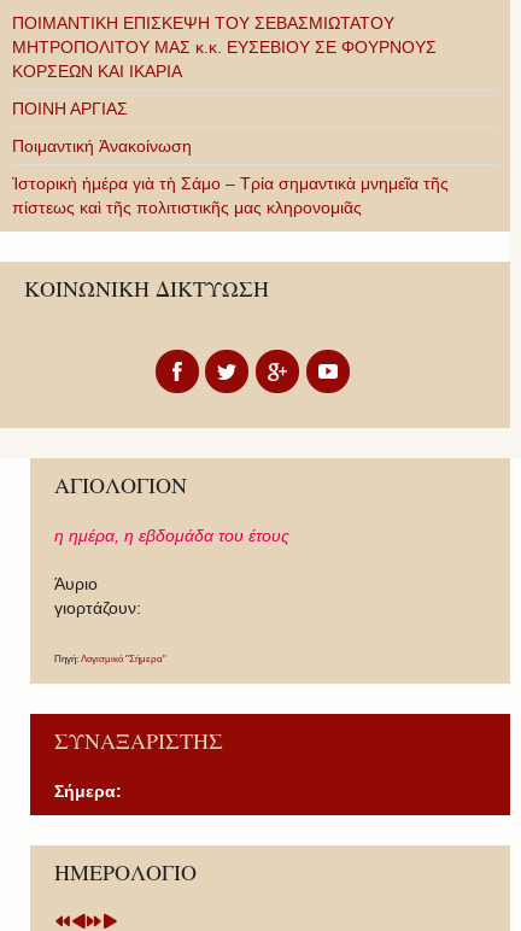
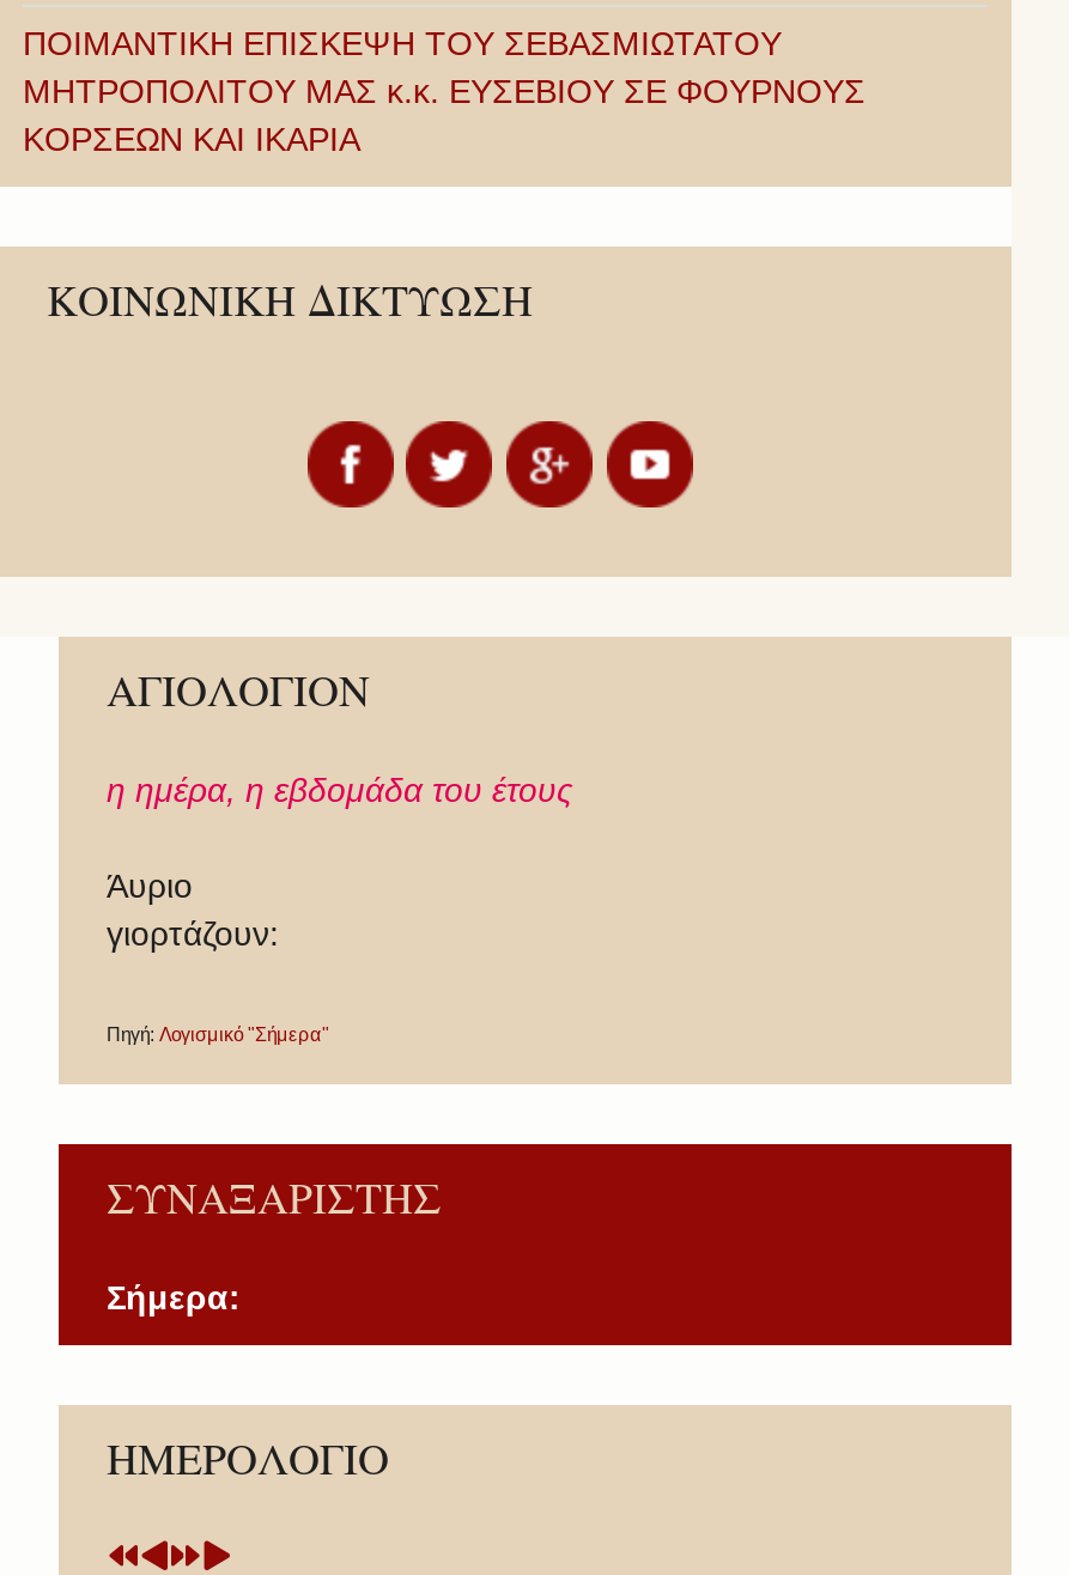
[12,98,449,217] ΠΟΙΝΗ ΑΡΓΙΑΣ | Ποιμαντική Ἀνακοίνωση | Ἱστορικὴ ἡμέρα γιὰ τὴ Σάμο – Τρία σημαντικὰ μνημεῖα τῆς | πίστεως καὶ τῆς πολιτιστικῆς μας κληρονομιᾶς -> none

